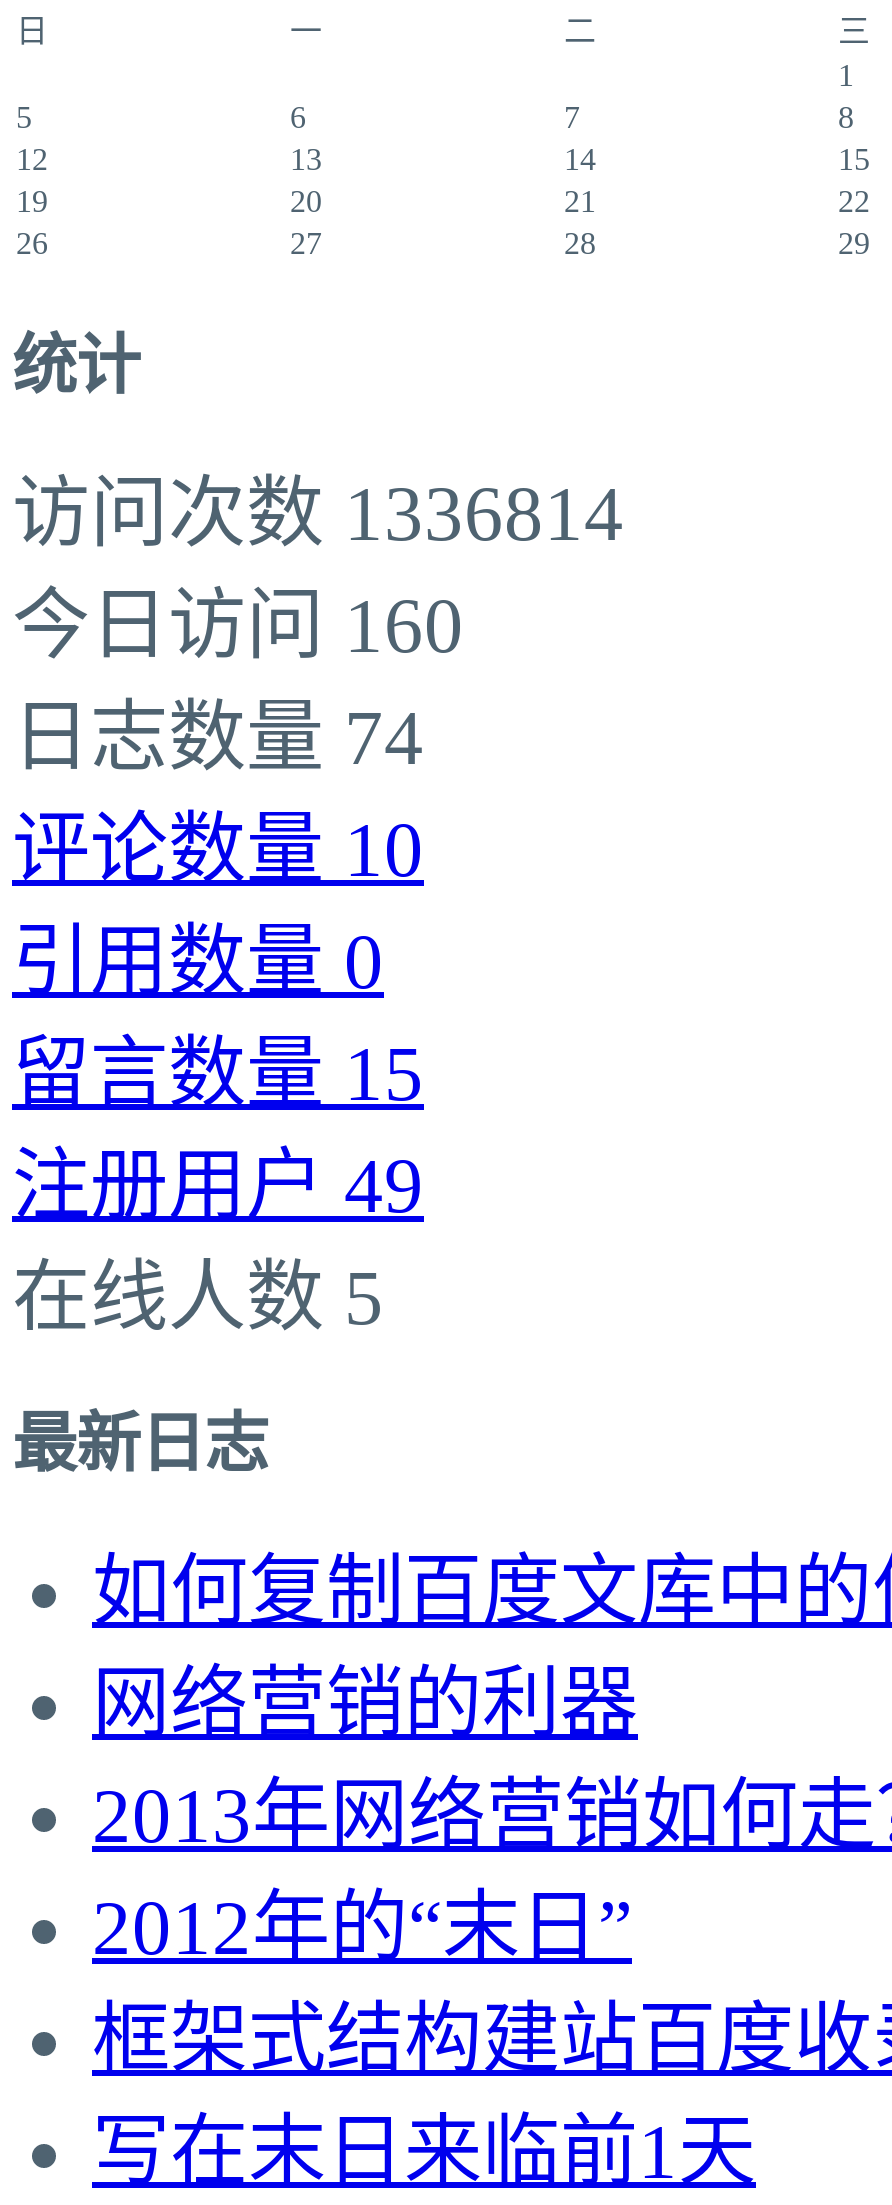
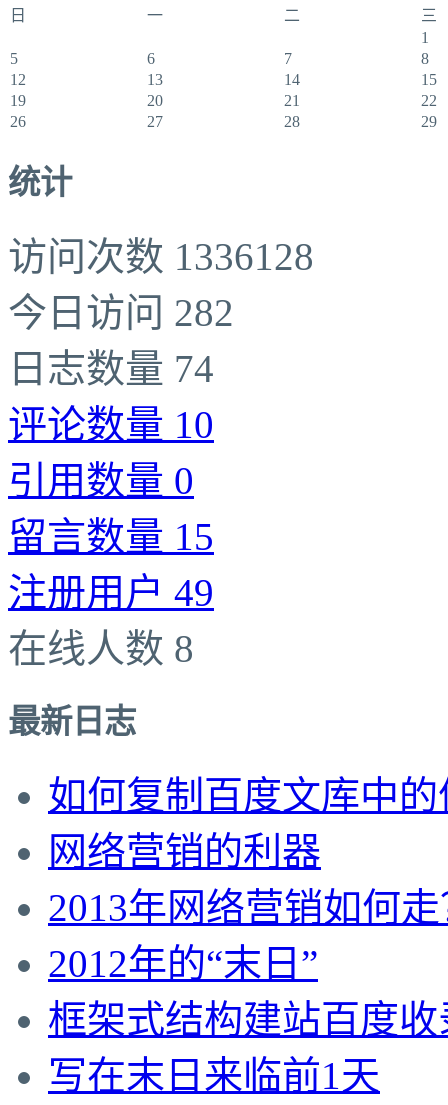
[12,470,624,556] 访问次数 1336814 -> [8,235,314,278] 访问次数 1336128
[12,582,464,668] 今日访问 160 -> [8,291,234,334] 今日访问 282
[12,1254,384,1340] 在线人数 5 -> [8,627,194,670] 在线人数 8

